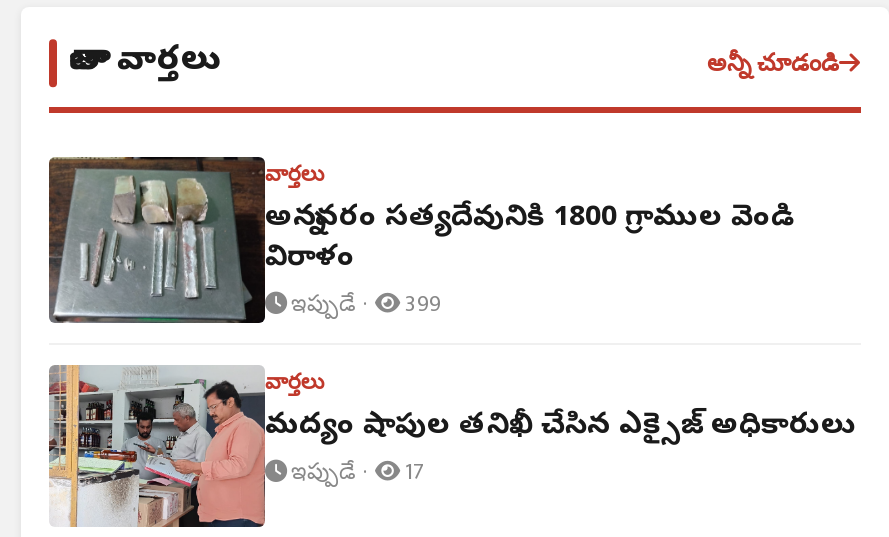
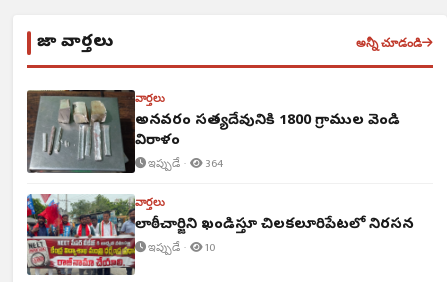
[287,285,441,323] ఇప్పుడే · 399 -> [146,154,223,173] ఇప్పుడే · 364
[49,365,857,527] [image] | మద్యం షాపుల తనిఖీ చేసిన ఎక్సైజ్ అధికారులు -> [26,194,414,276] [image] | లాఠీచార్జిని ఖండిస్తూ చిలకలూరిపేటలో నిరసన
[287,453,425,491] ఇప్పుడే · 17 -> [146,238,215,257] ఇప్పుడే · 10

